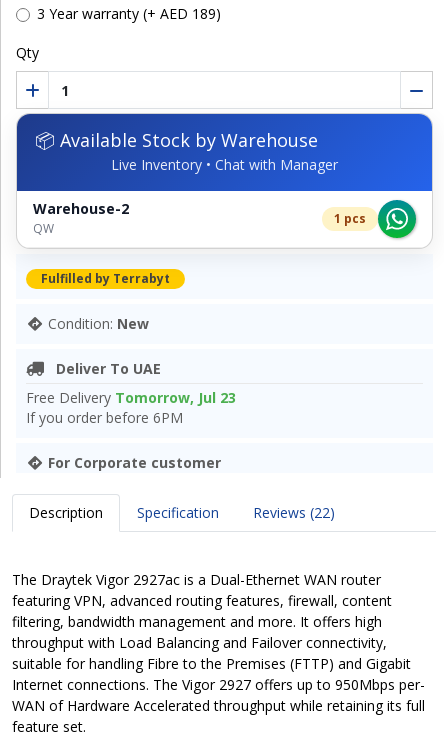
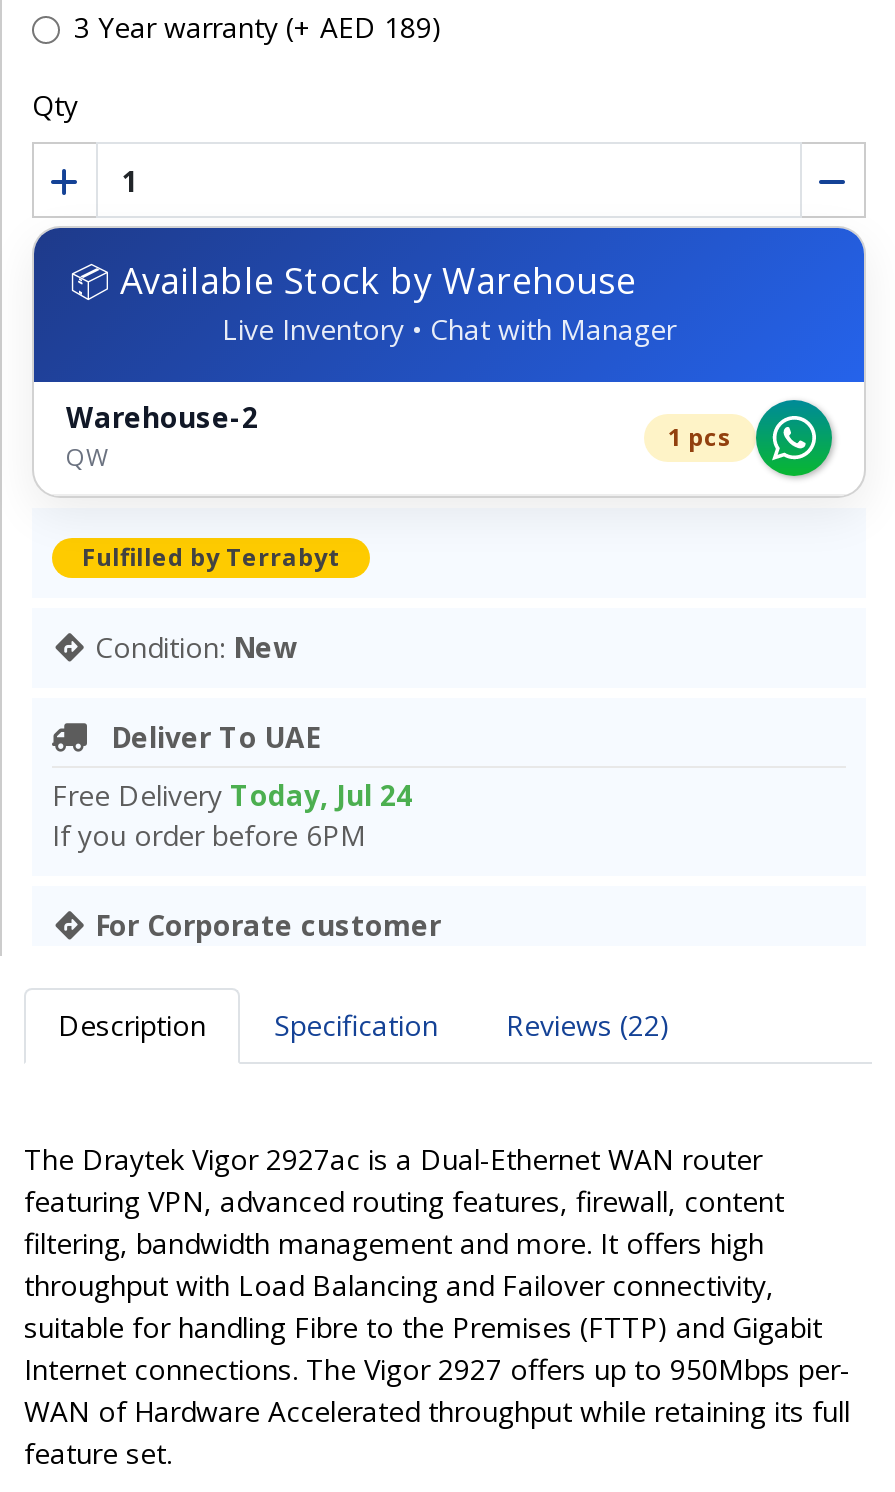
[26,388,236,407] Free Delivery Tomorrow, Jul 23 -> [52,775,412,813] Free Delivery Today, Jul 24

